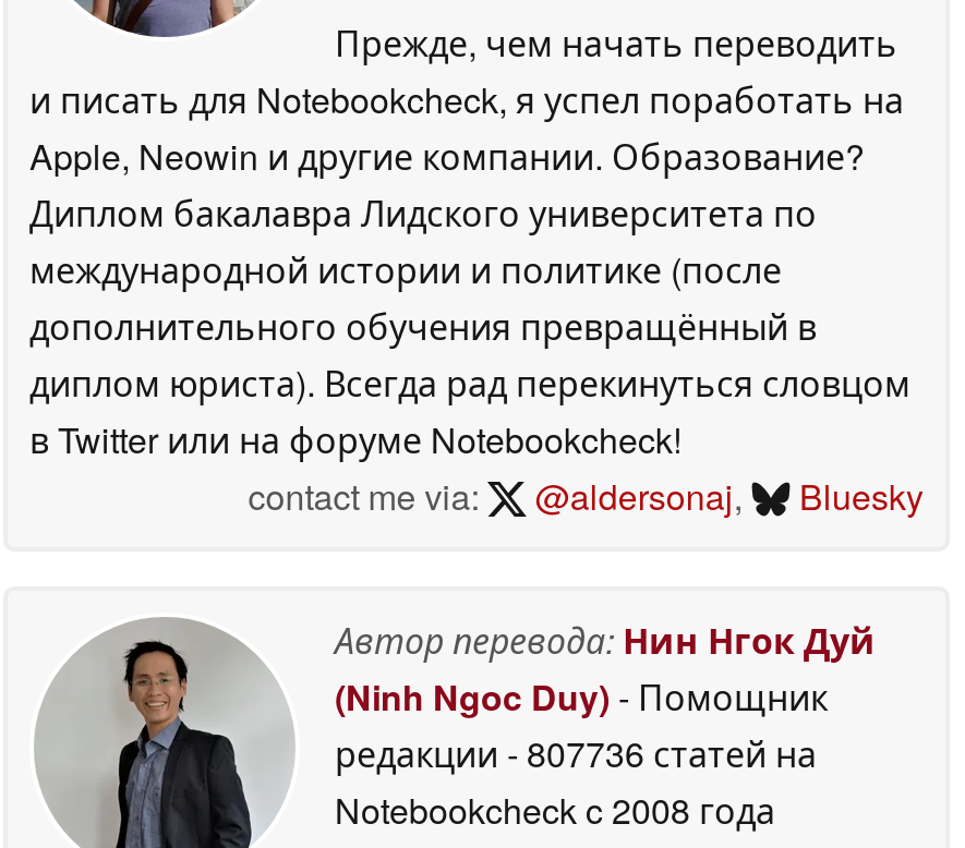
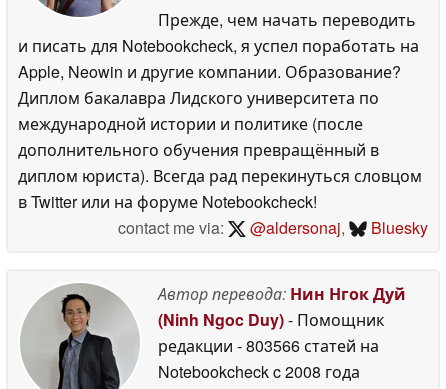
[335,727,817,777] редакции - 807736 статей на -> [158,334,379,357] редакции - 803566 статей на

